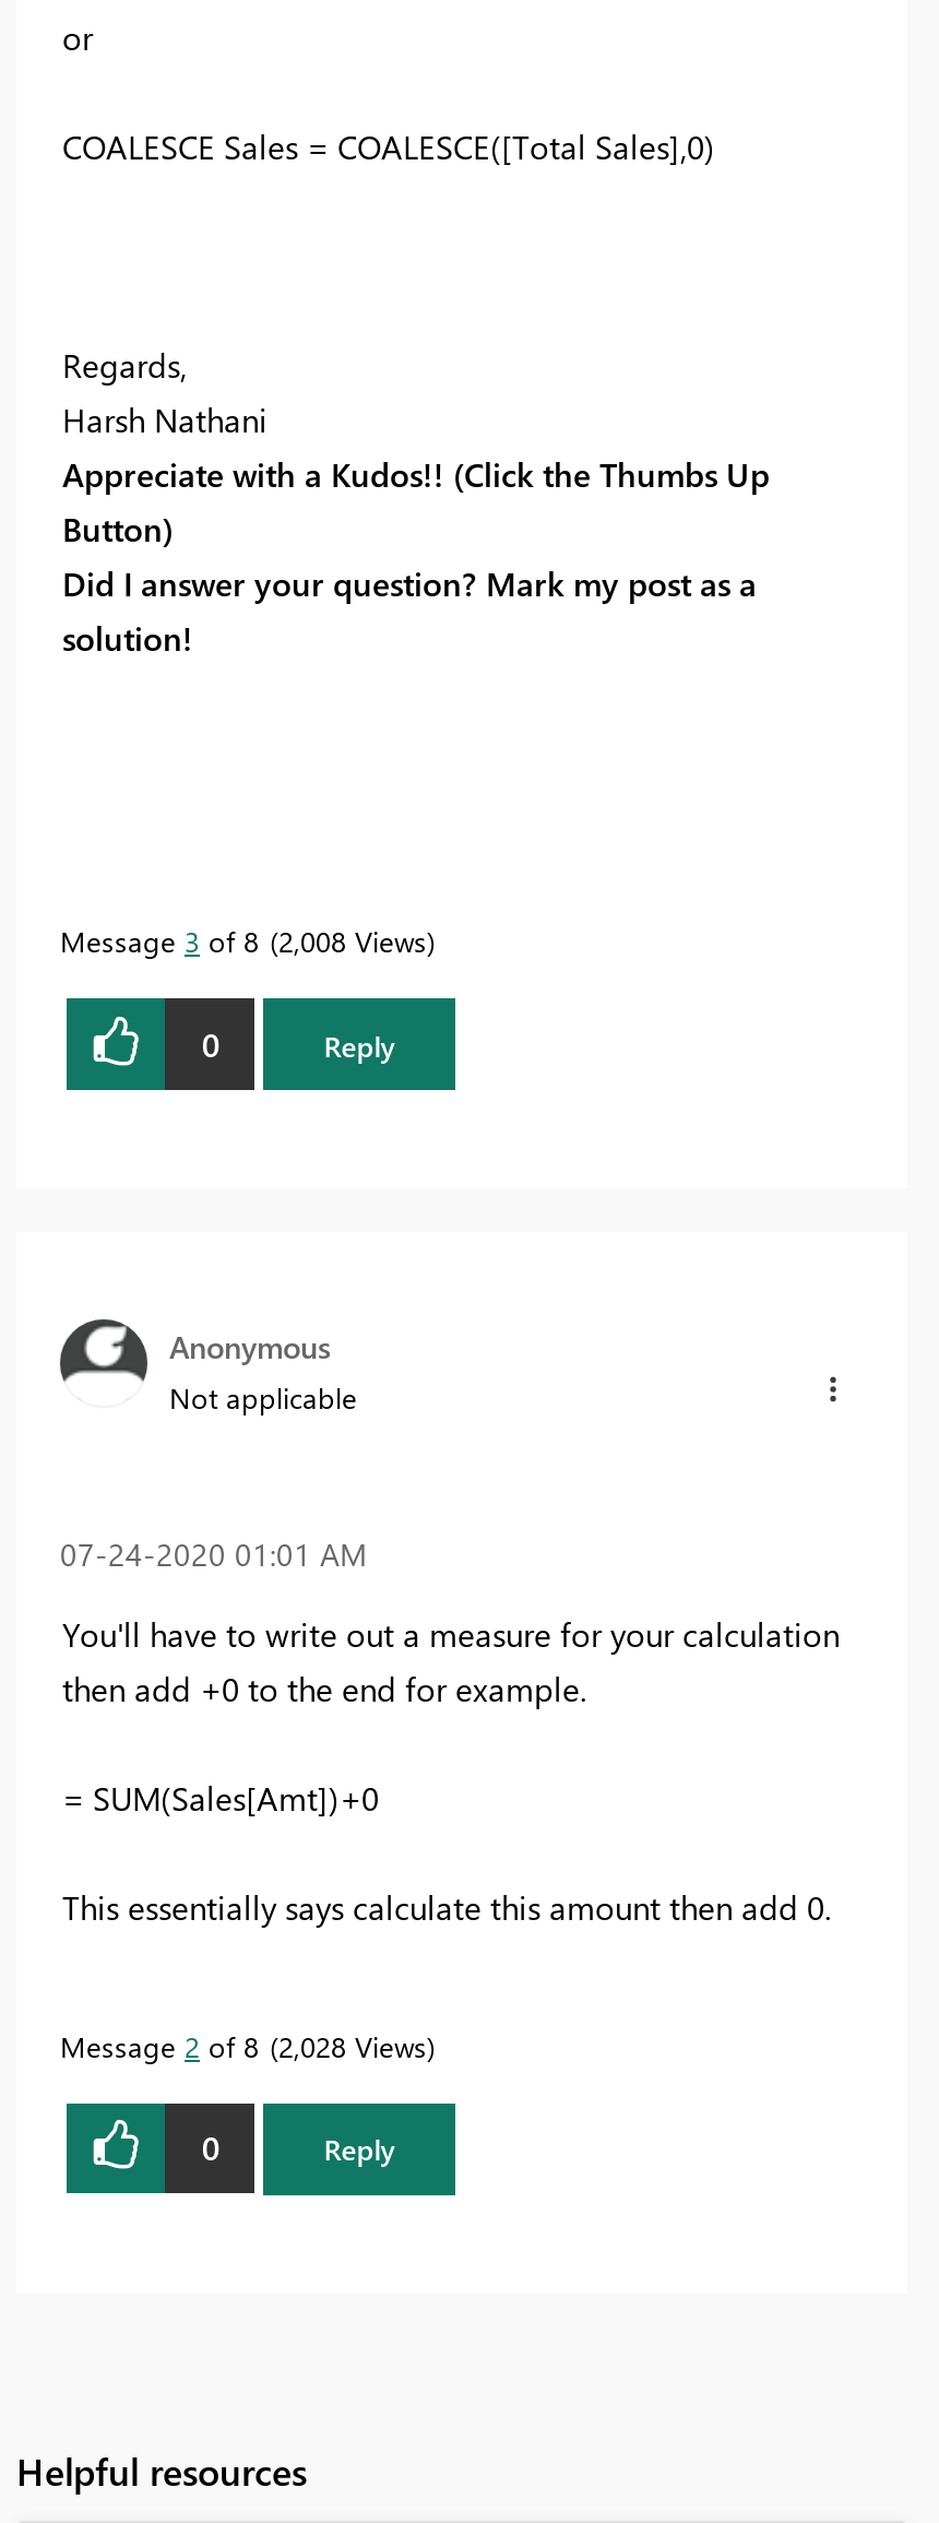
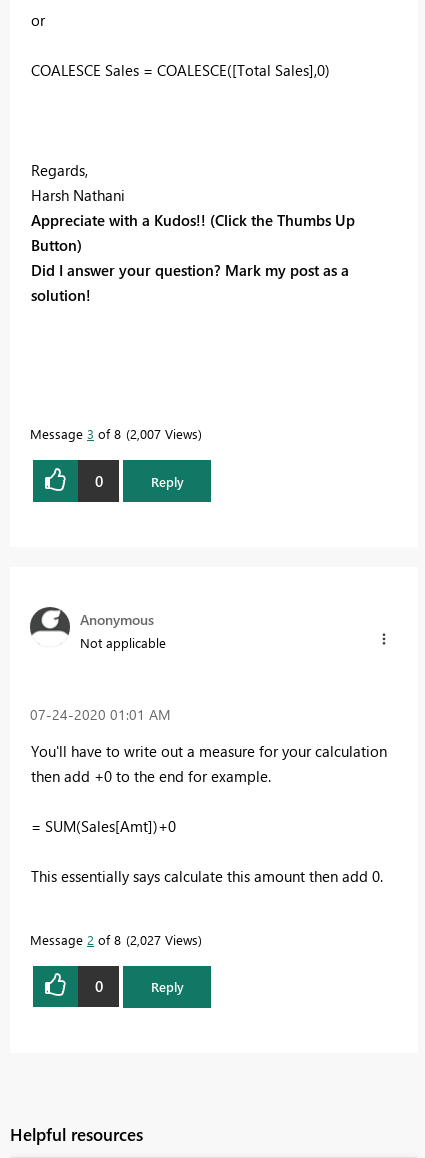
[60,922,427,959] Message 3 of 8 2,008 Views -> [30,425,198,442] Message 3 of 8 2,007 Views
[60,2026,427,2064] Message 2 of 8 2,028 Views -> [30,931,198,948] Message 2 of 8 2,027 Views

